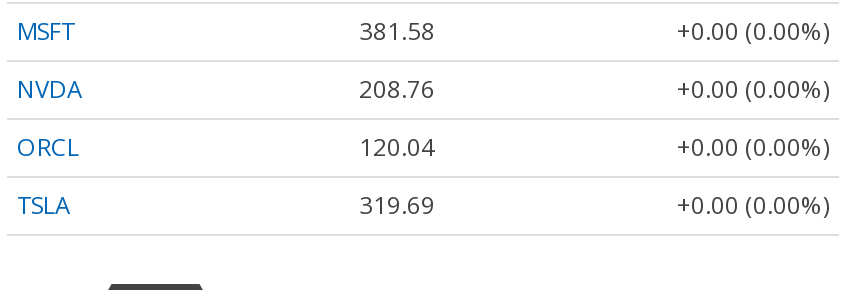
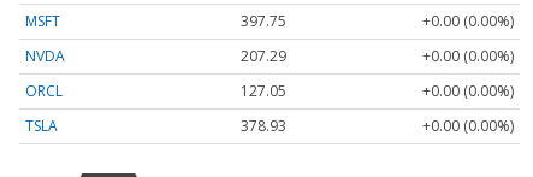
[359,13,435,47] 381.58 -> [241,10,286,31] 397.75
[359,71,435,105] 208.76 -> [241,45,286,66] 207.29
[359,129,435,163] 120.04 -> [241,80,286,101] 127.05
[359,187,435,221] 319.69 -> [241,115,286,135] 378.93

